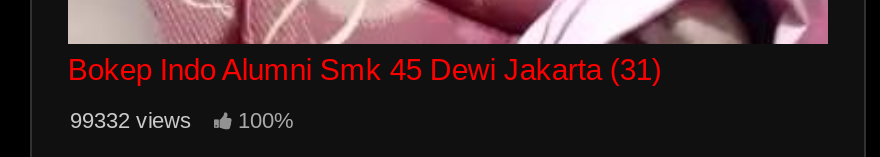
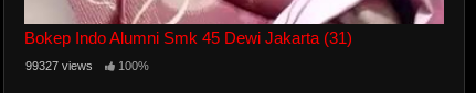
[70,108,294,132] 99332 views 100% -> [25,59,149,72] 99327 views 100%

